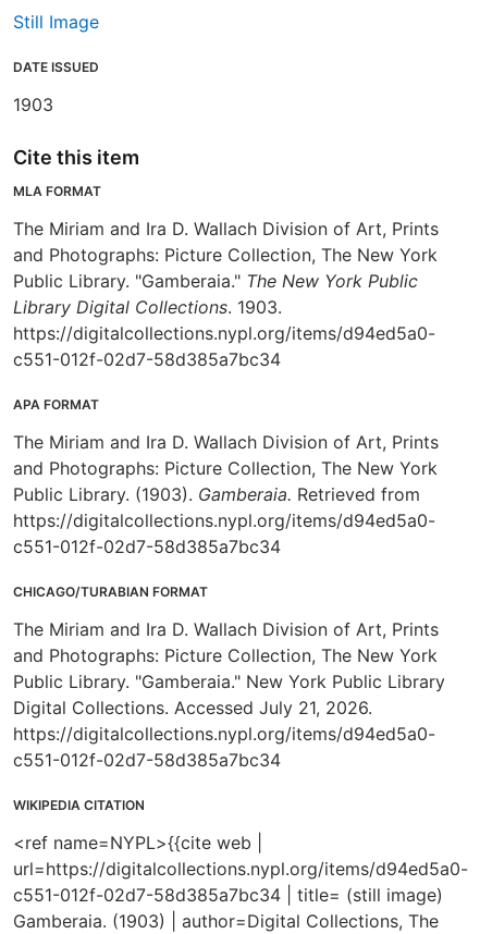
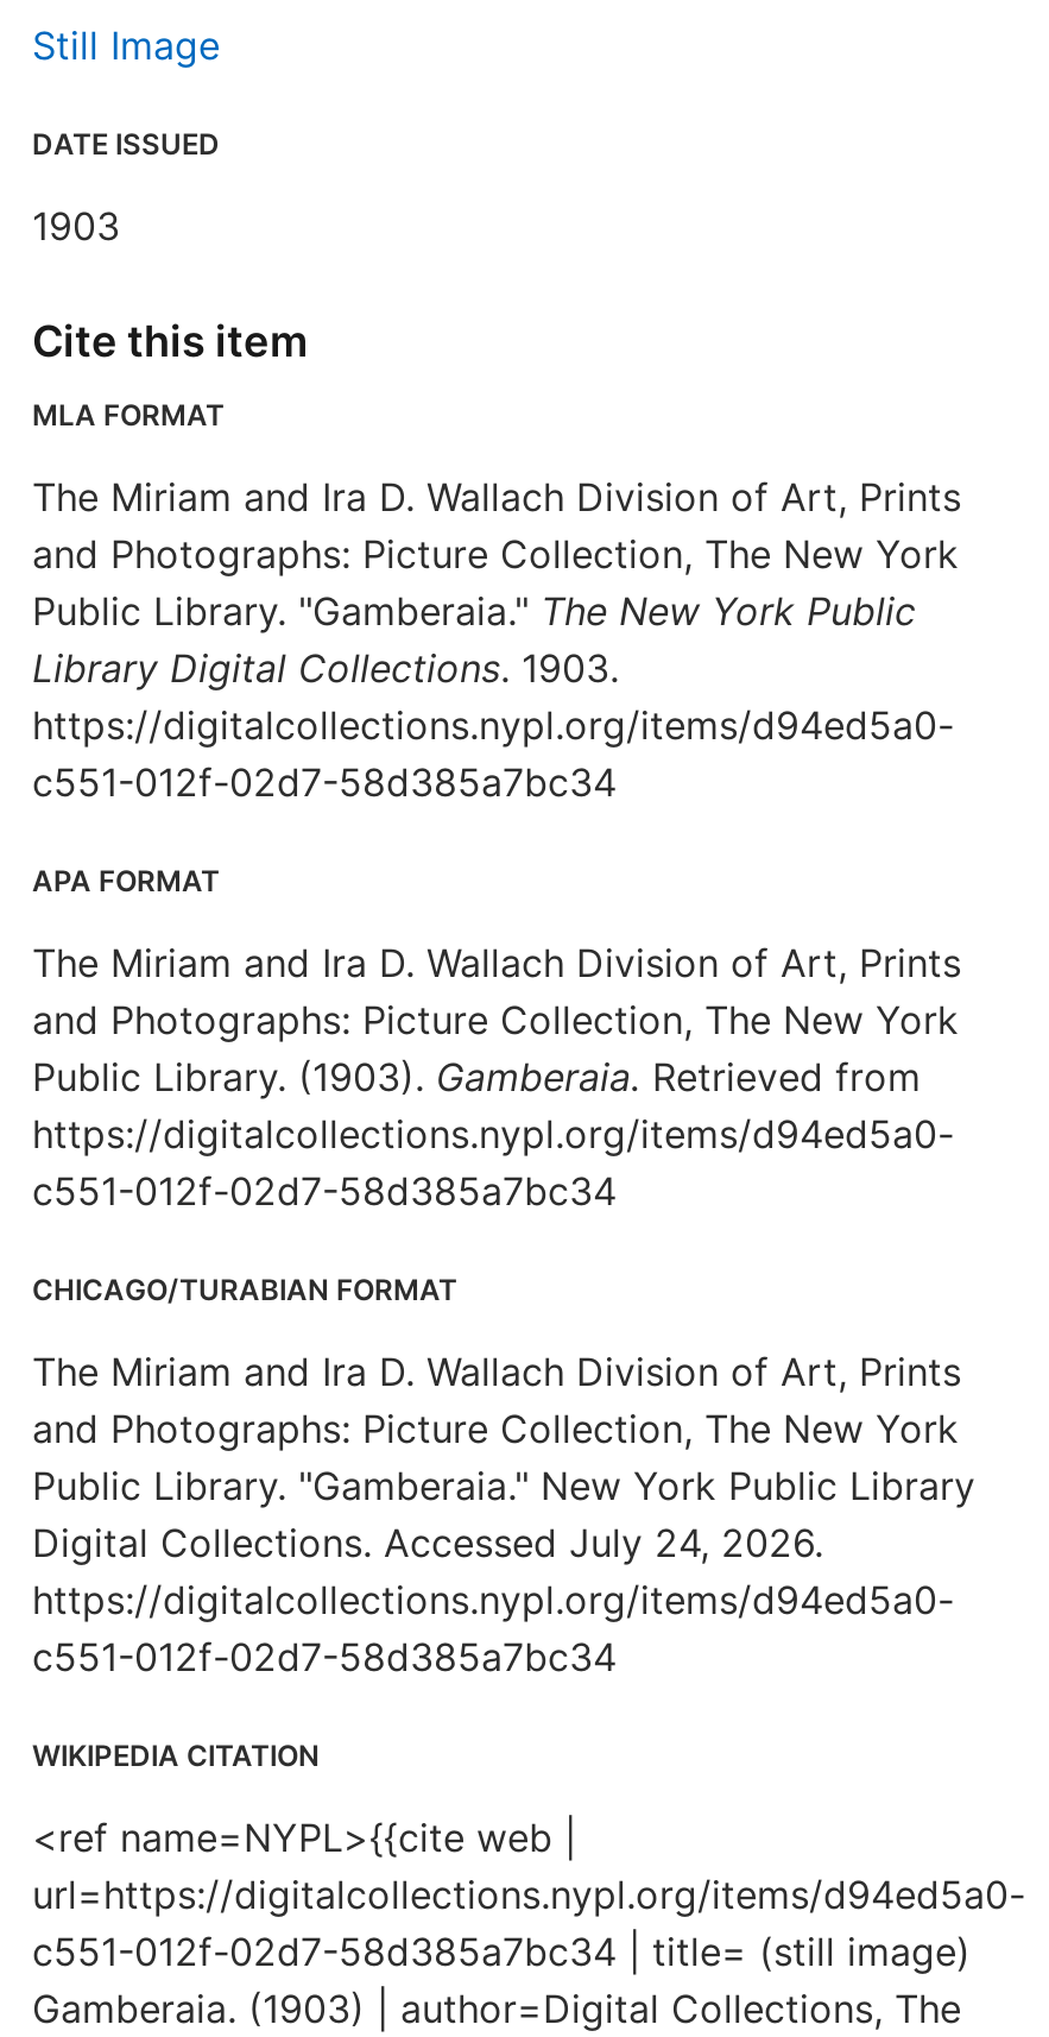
[13,697,372,718] Digital Collections. Accessed July 21, 2026. -> [32,1519,823,1566] Digital Collections. Accessed July 24, 2026.

